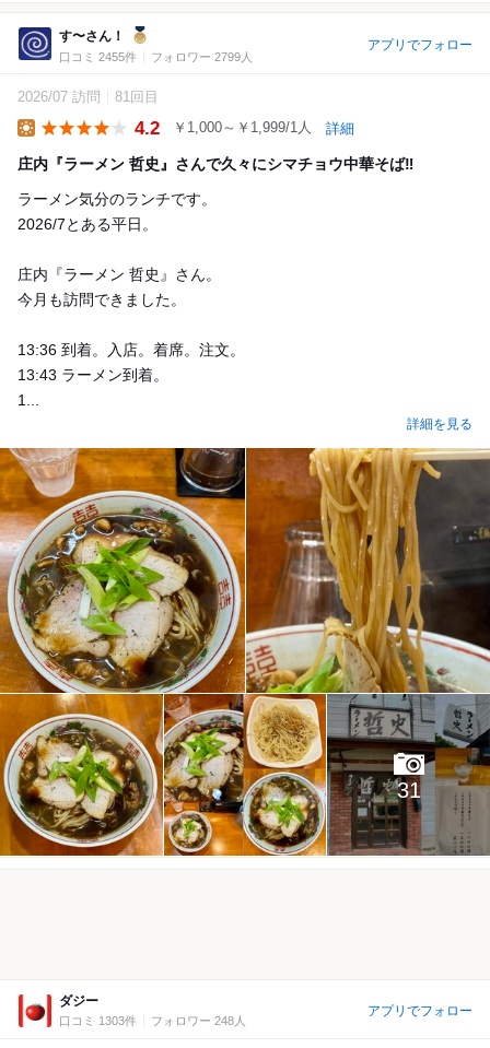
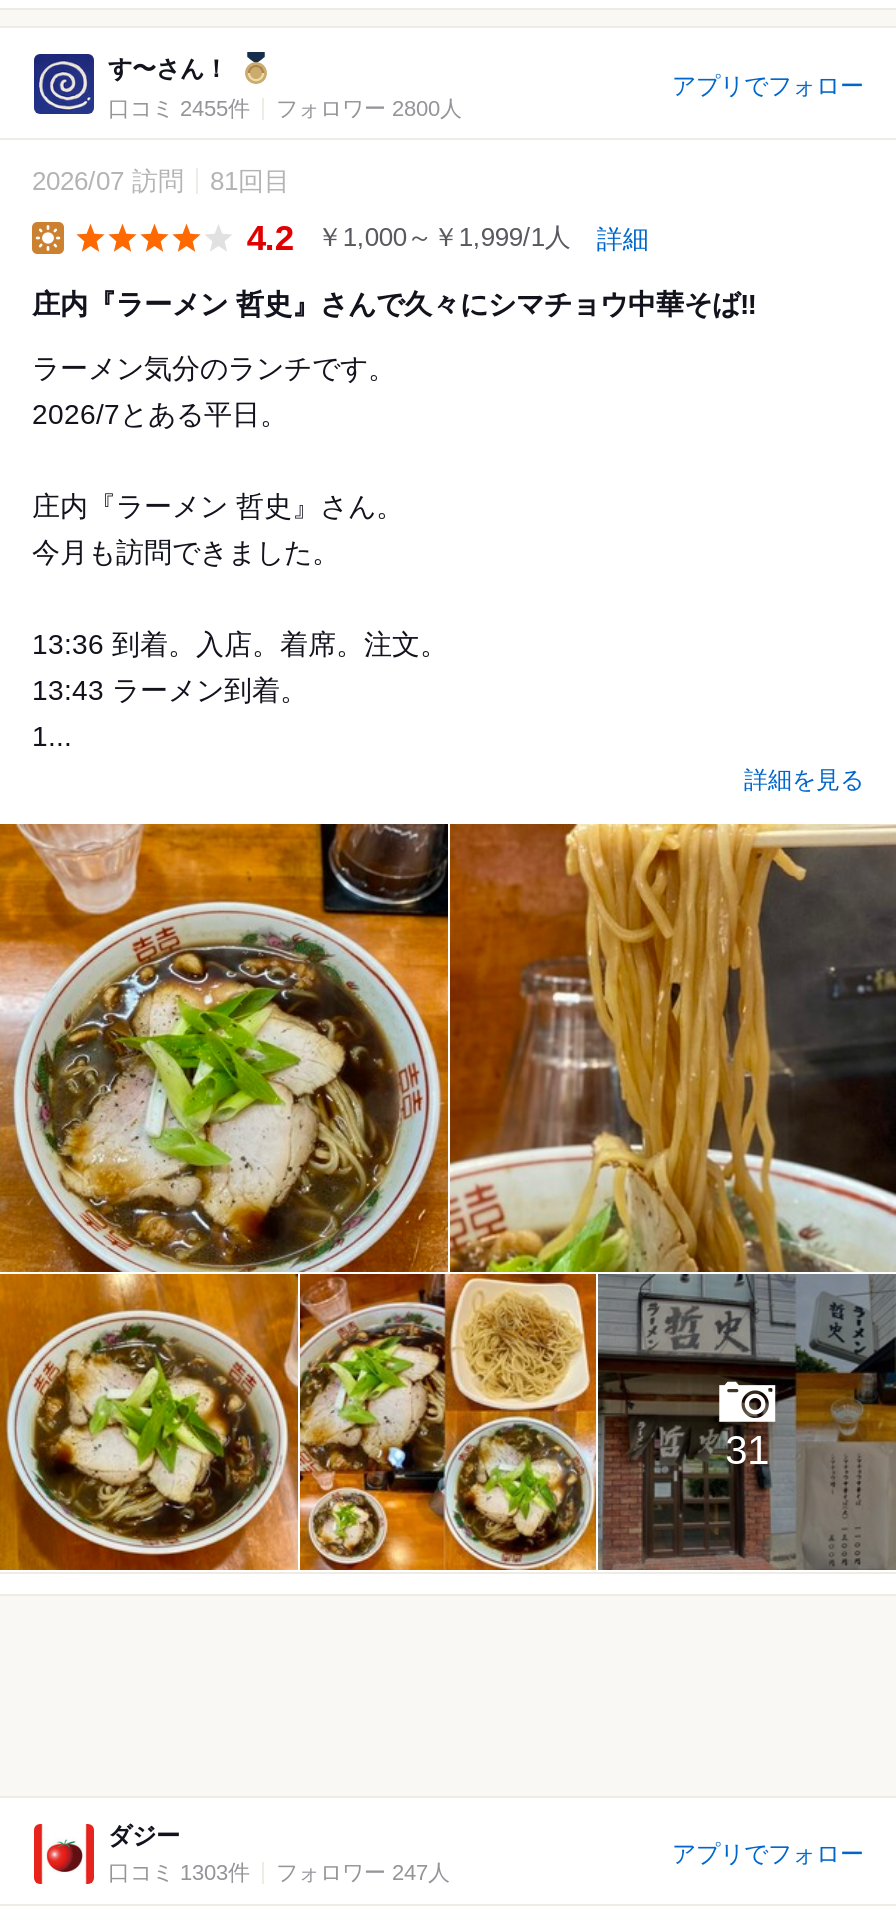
[151,51,253,64] フォロワー 2799人 -> [276,97,462,121] フォロワー 2800人
[151,1015,246,1028] フォロワー 248人 -> [276,1861,450,1885] フォロワー 247人

